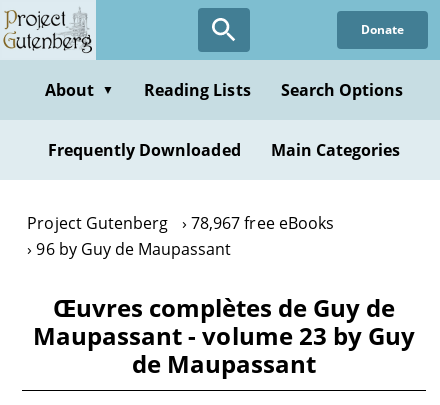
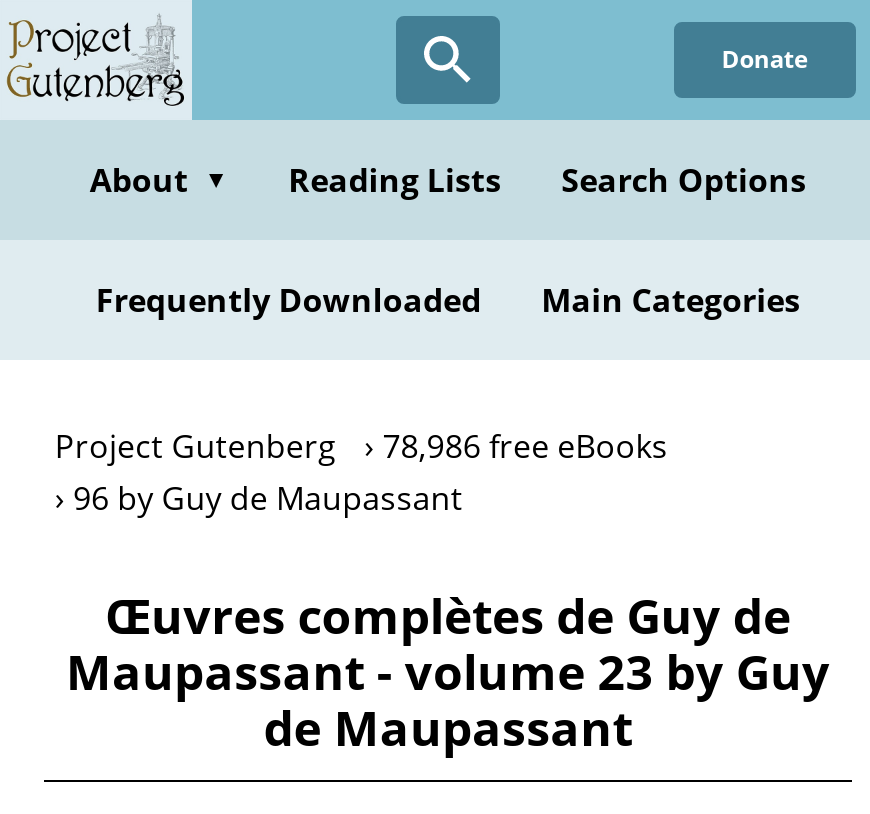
[27,212,334,234] Project Gutenberg 78,967 free eBooks -> [55,424,668,468] Project Gutenberg 78,986 free eBooks

